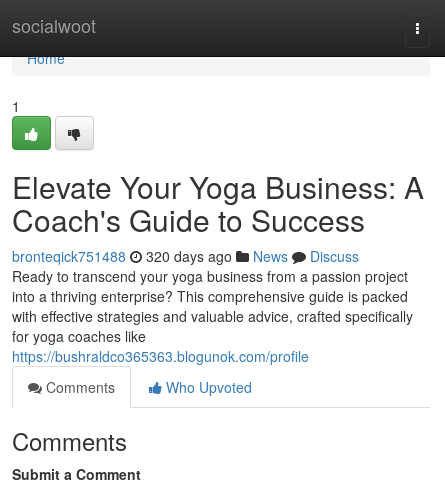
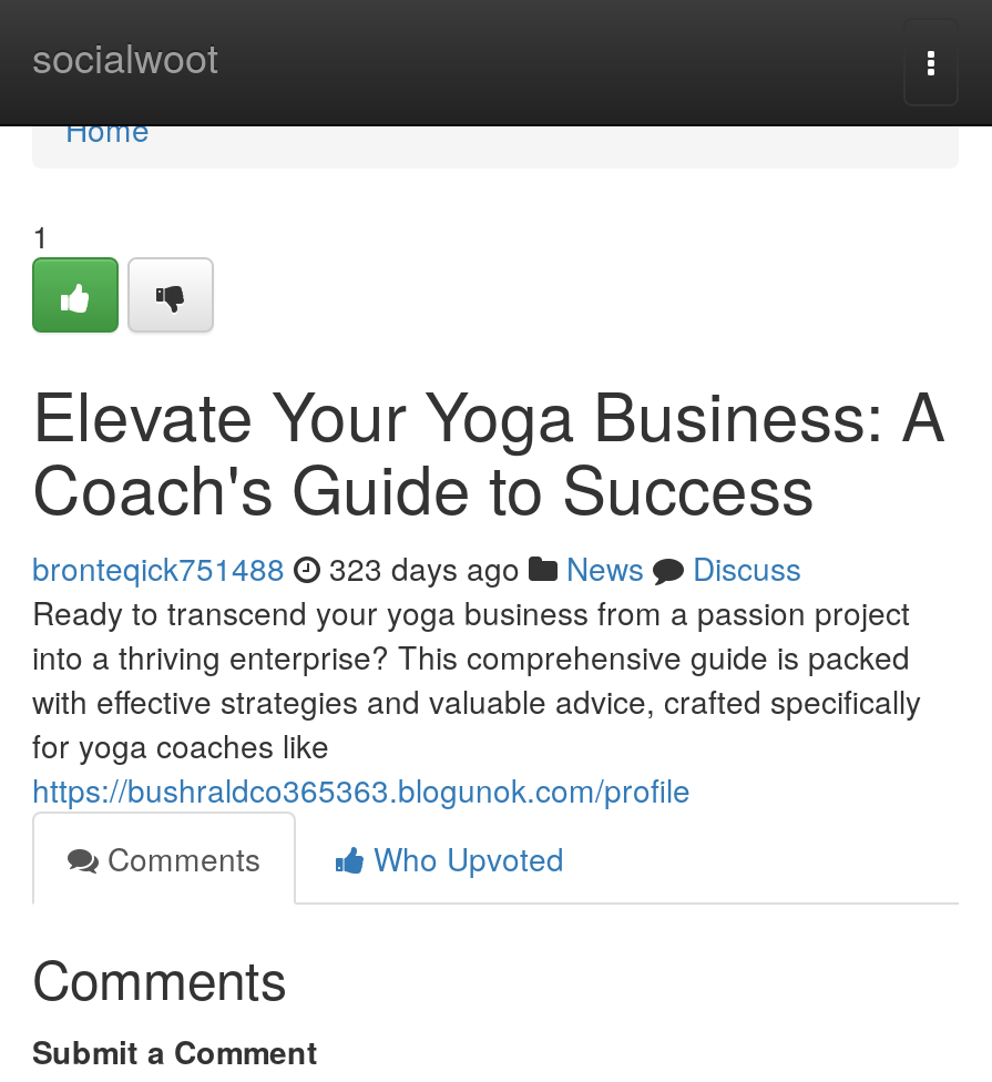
[12,246,359,266] bronteqick751488 320 days ago News Discuss -> [32,545,801,590] bronteqick751488 323 days ago News Discuss

